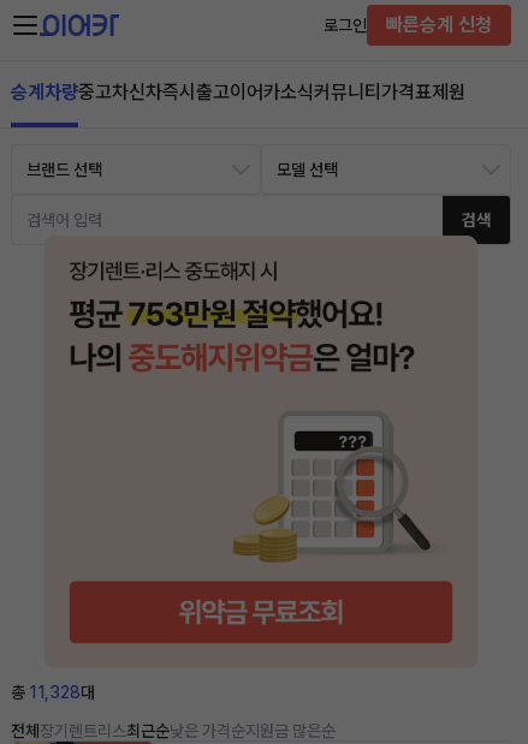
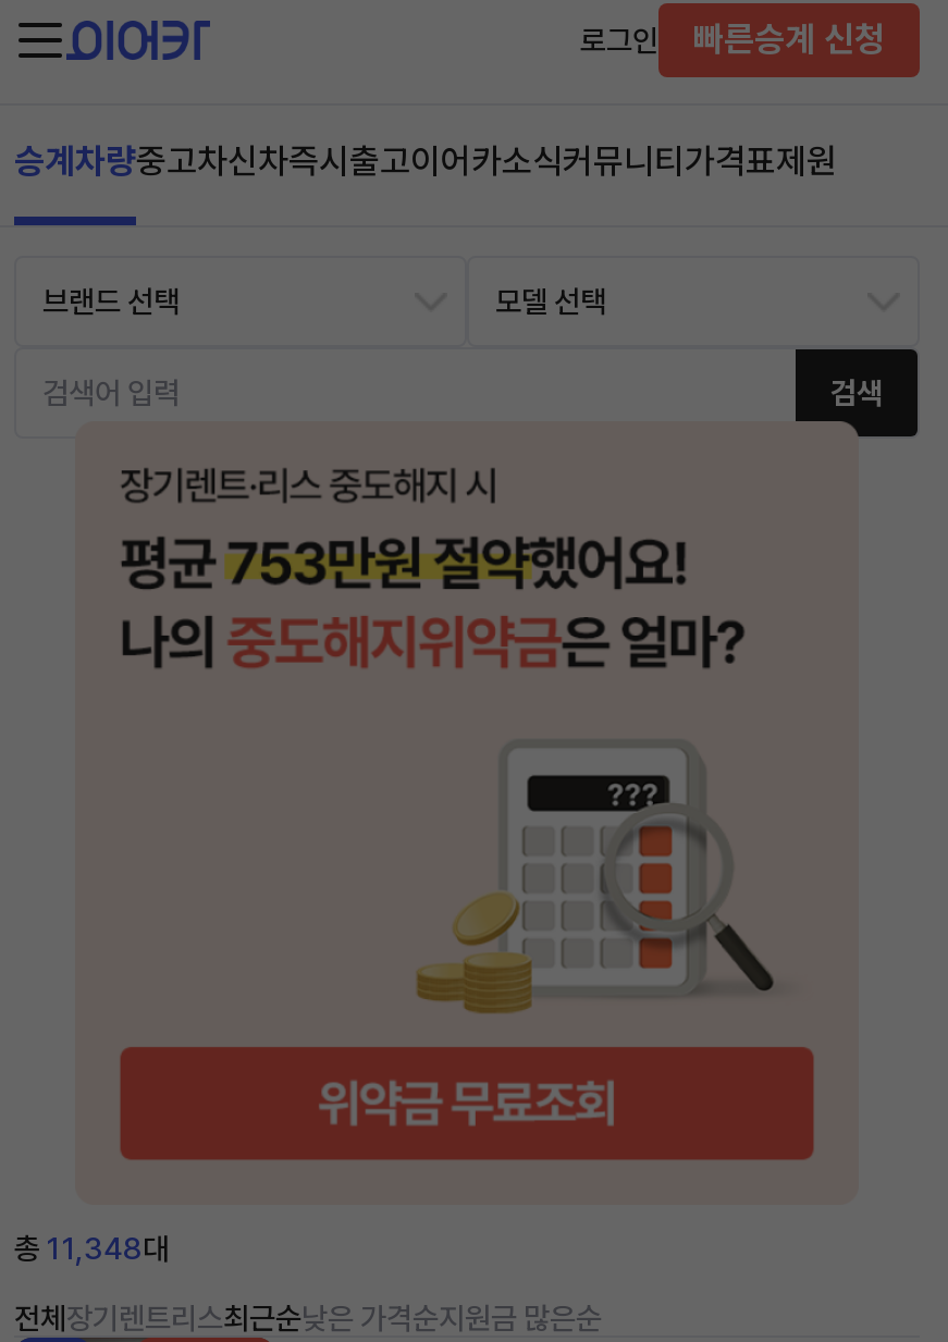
[11,683,95,702] 총 11,328대 -> [14,1231,169,1266] 총 11,348대

